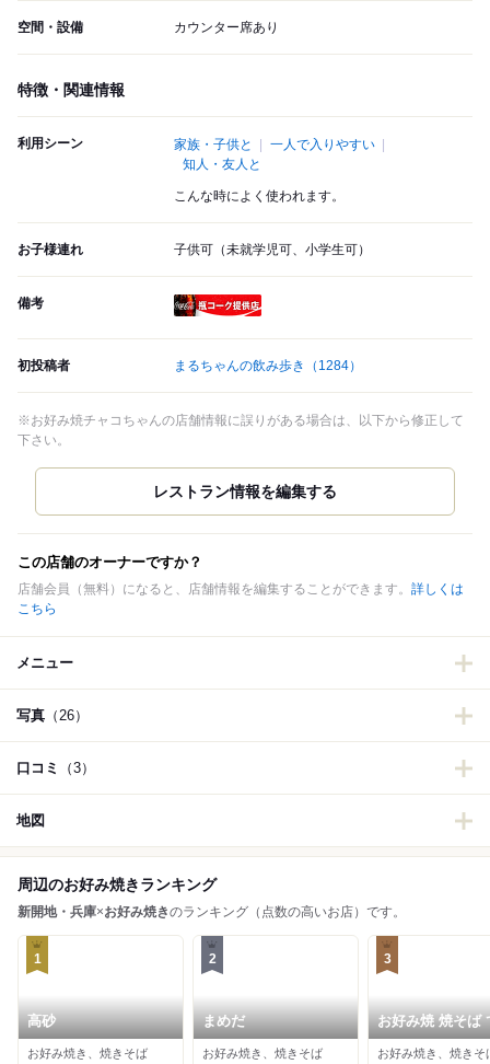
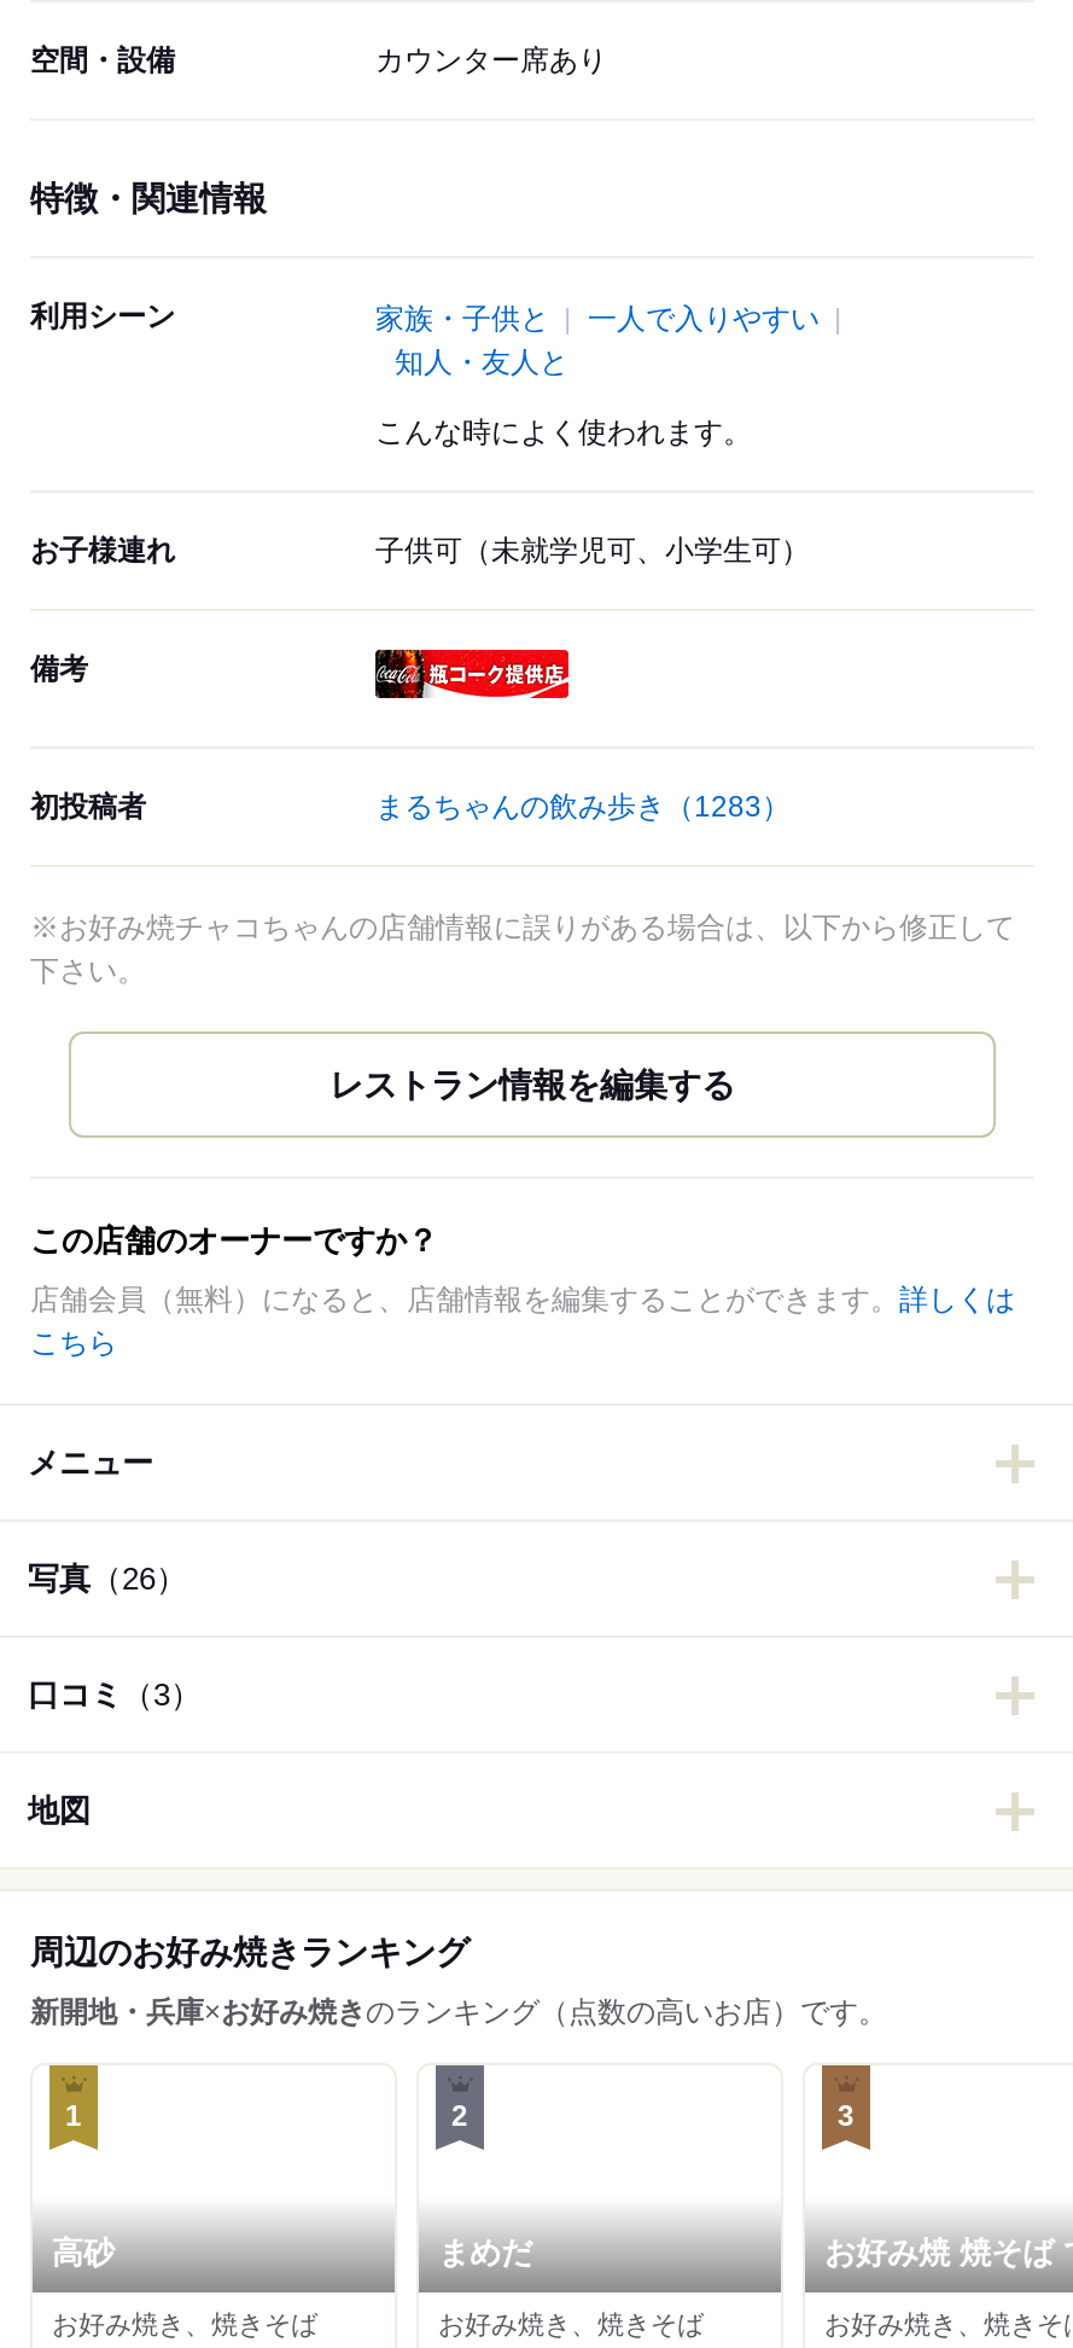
[174,358,362,374] まるちゃんの飲み歩き（1284） -> [375,791,791,824] まるちゃんの飲み歩き（1283）

